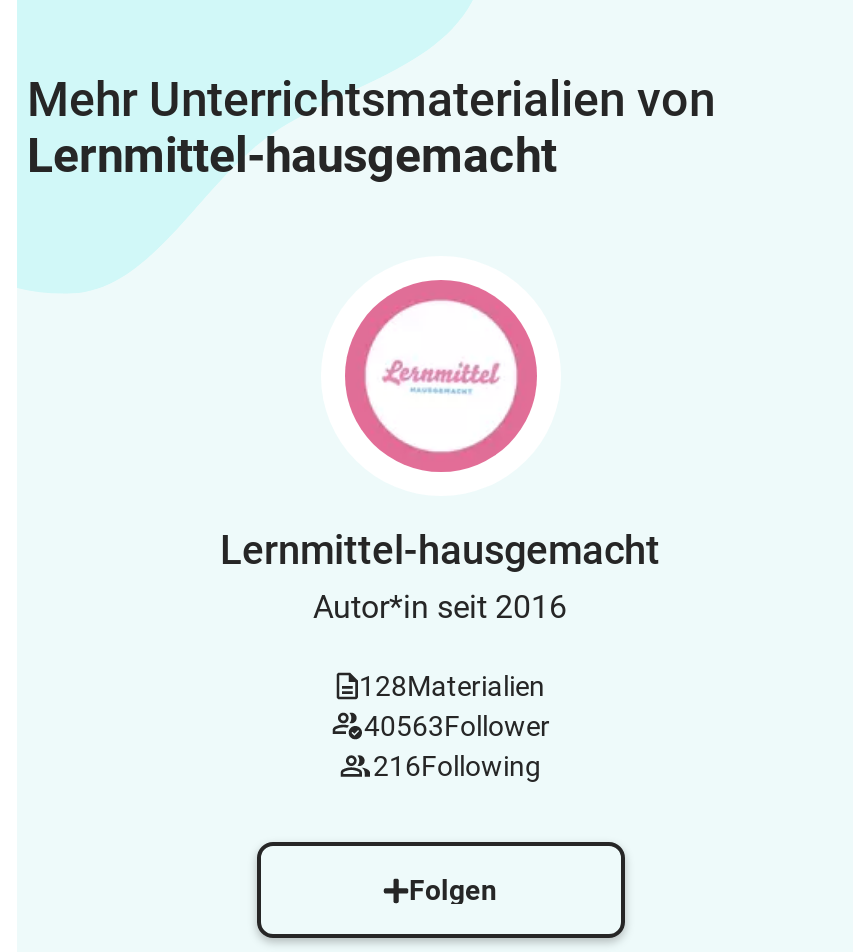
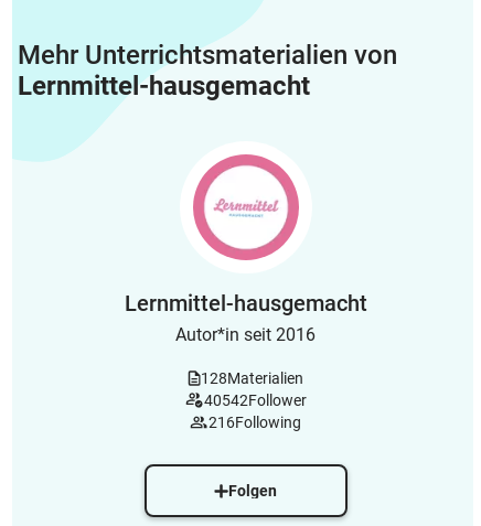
[364,710,550,742] 40563Follower -> [204,391,306,409] 40542Follower

